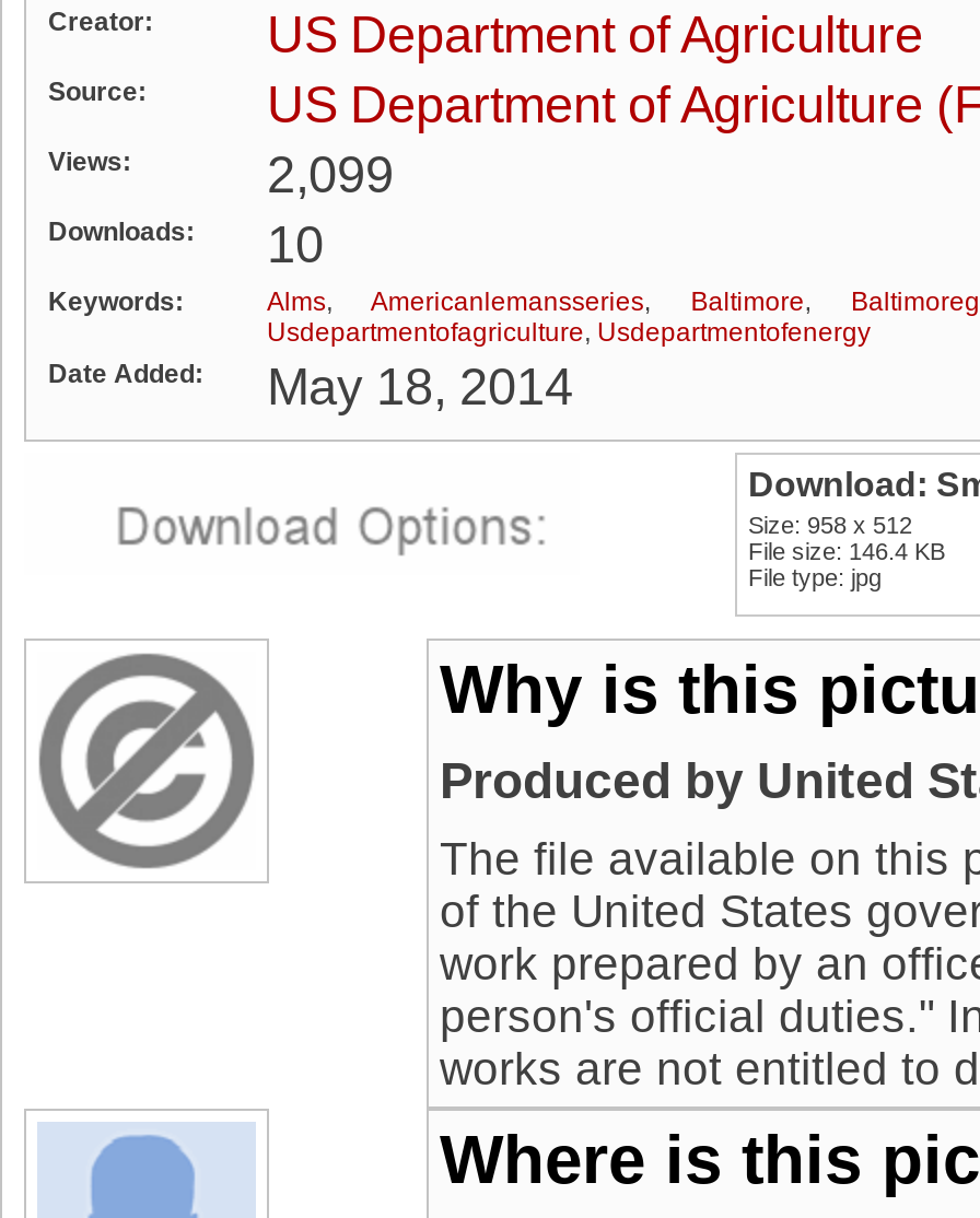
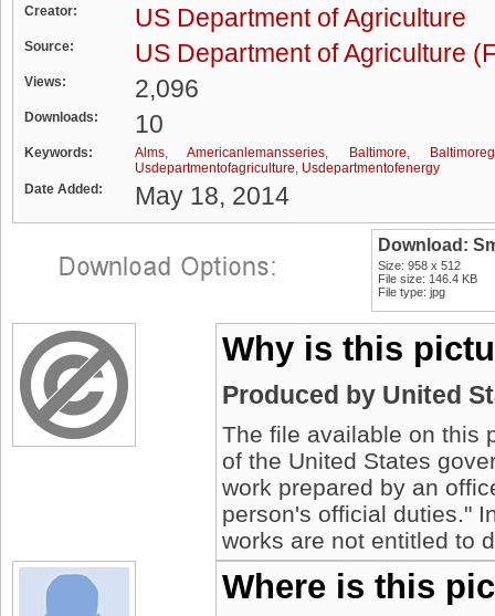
[267,147,394,203] 2,099 -> [135,74,199,103] 2,096

